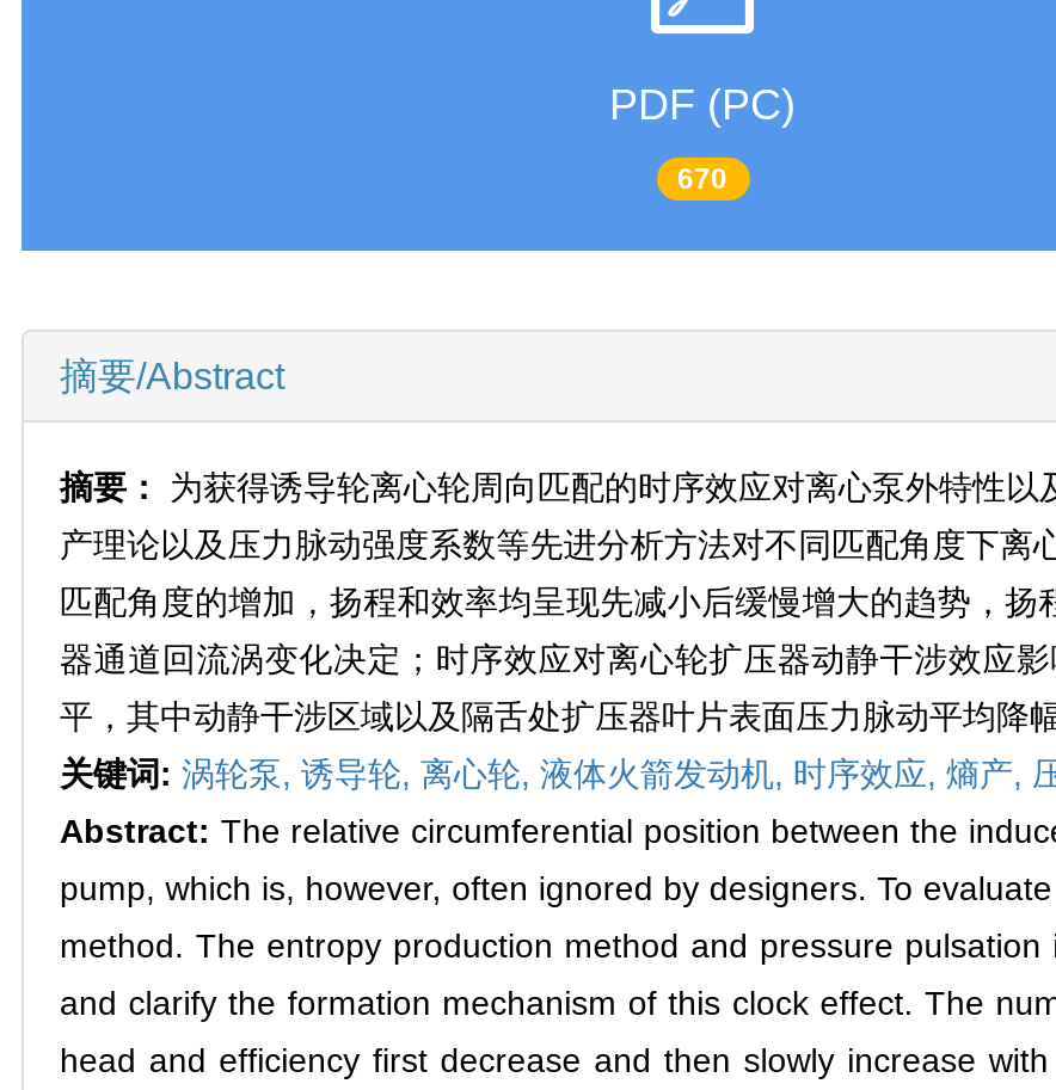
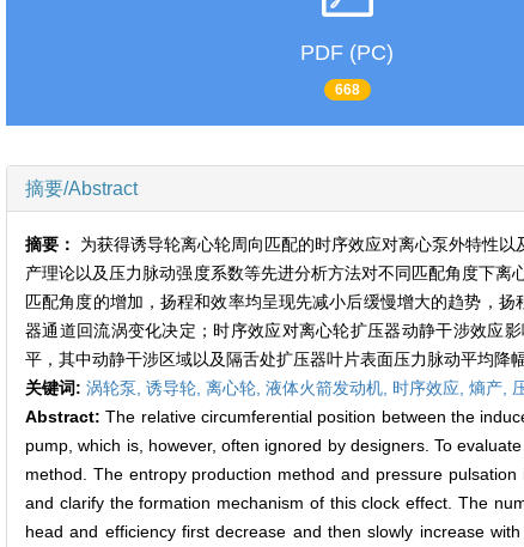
[677,163,727,196] 670 -> [334,82,360,98] 668

